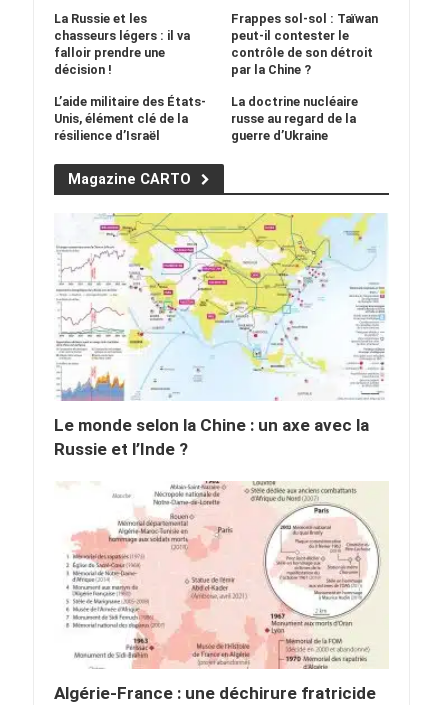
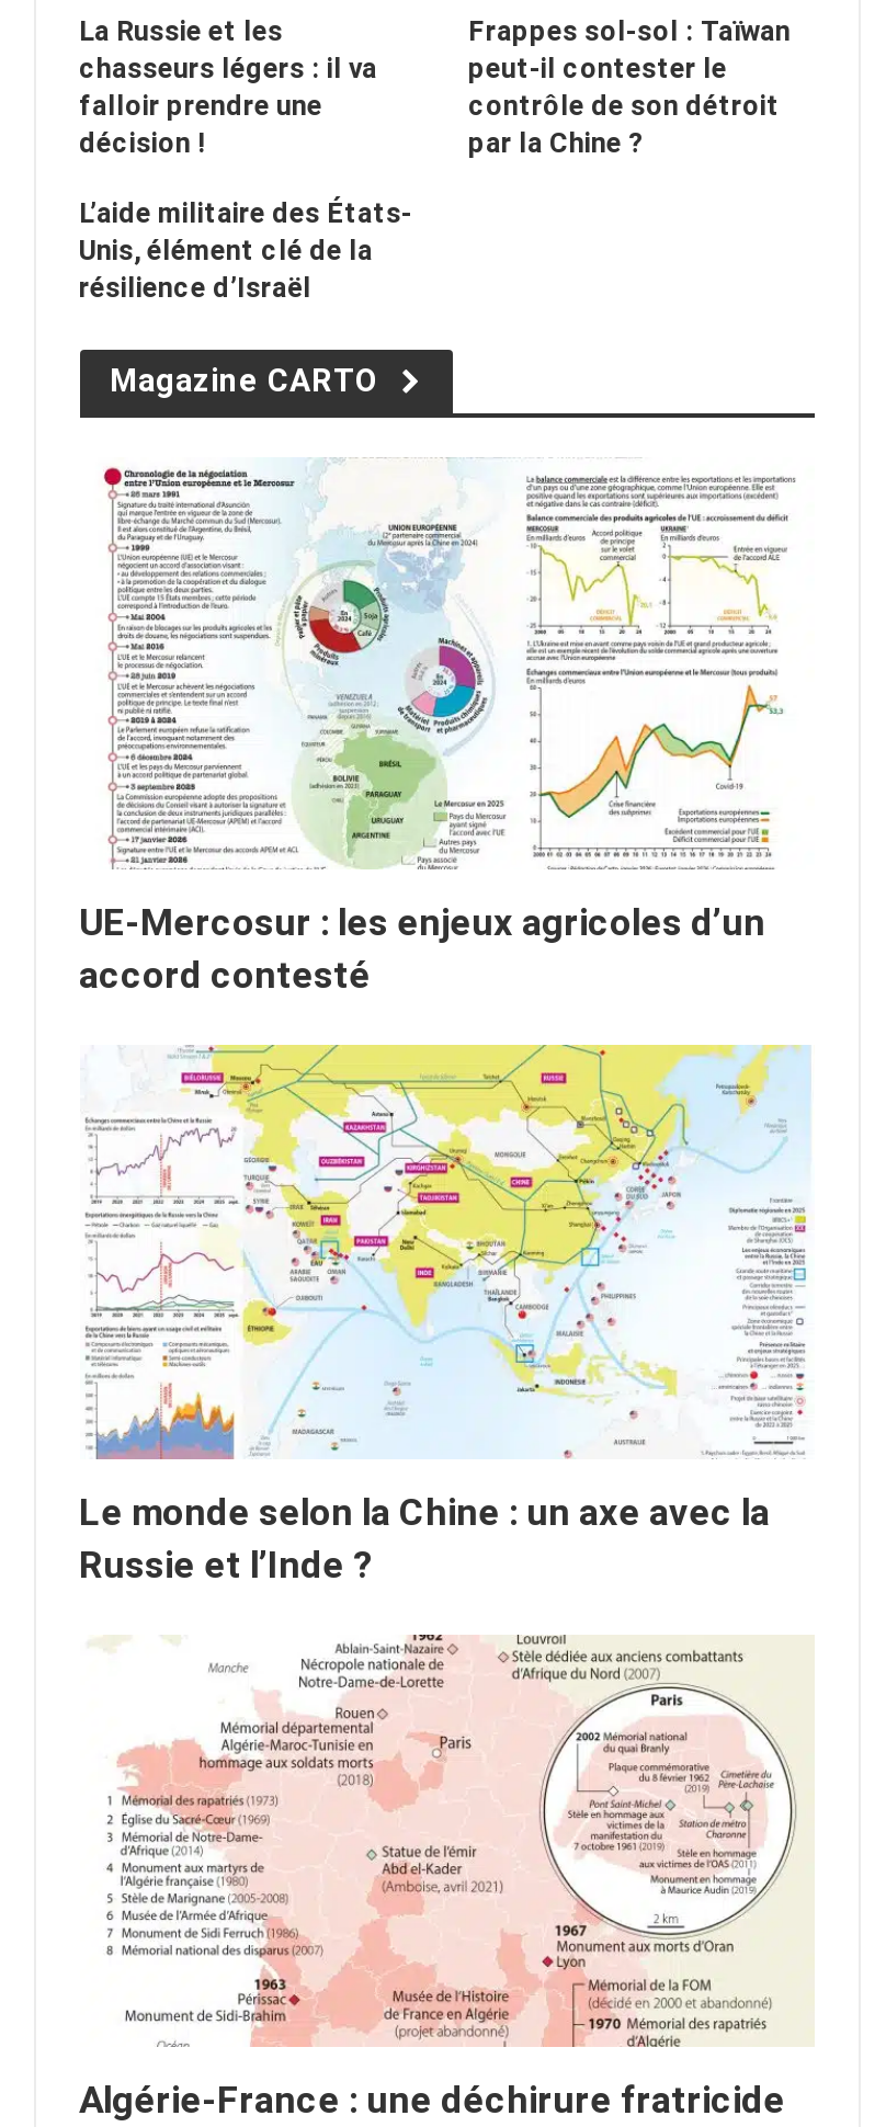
[231,94,358,143] La doctrine nucléaire | russe au regard de la | guerre d’Ukraine -> none
none -> [79,458,765,997] [image] | UE-Mercosur : les enjeux agricoles d’un | accord contesté
none -> [525,474,795,770] [image]

